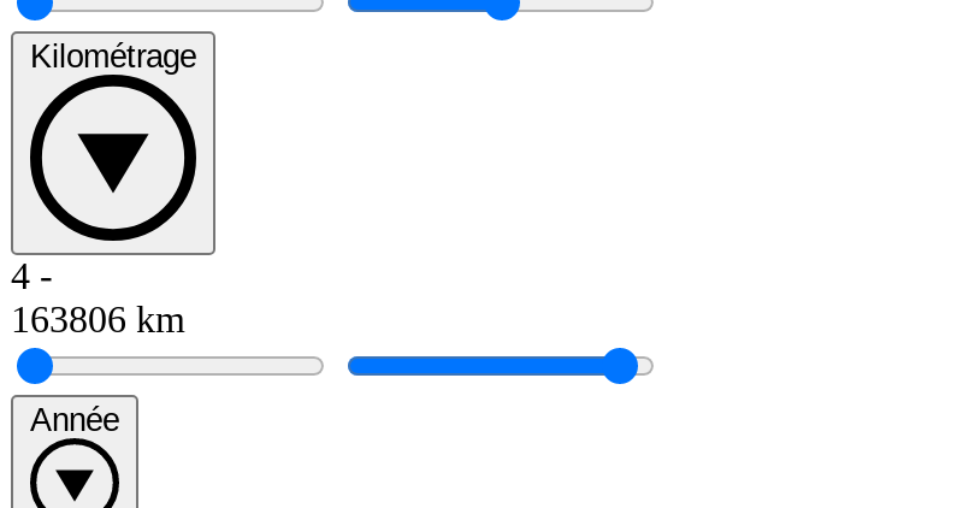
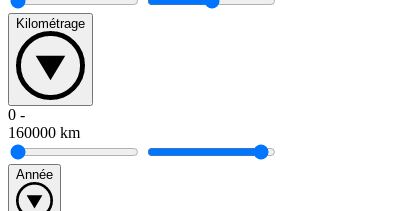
[11,256,52,297] 4- -> [8,106,25,123] 0 -
[11,300,184,340] 163806 km -> [8,124,80,141] 160000 km

